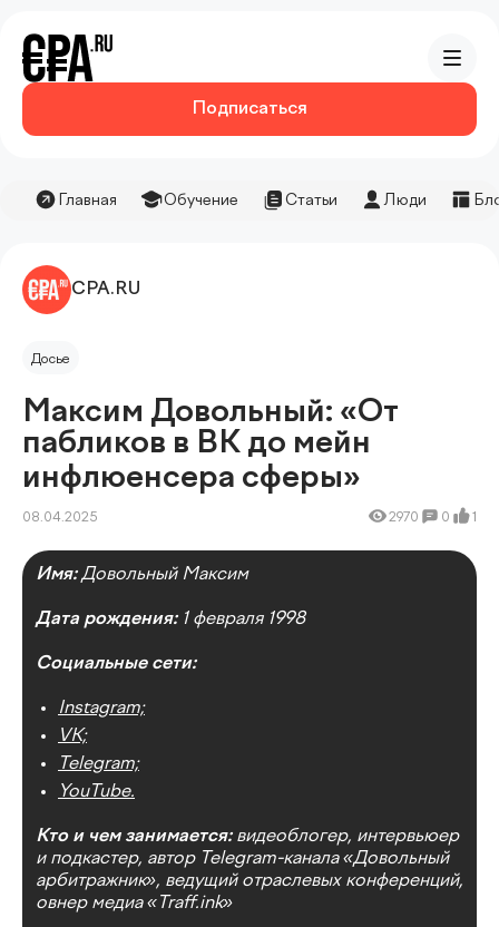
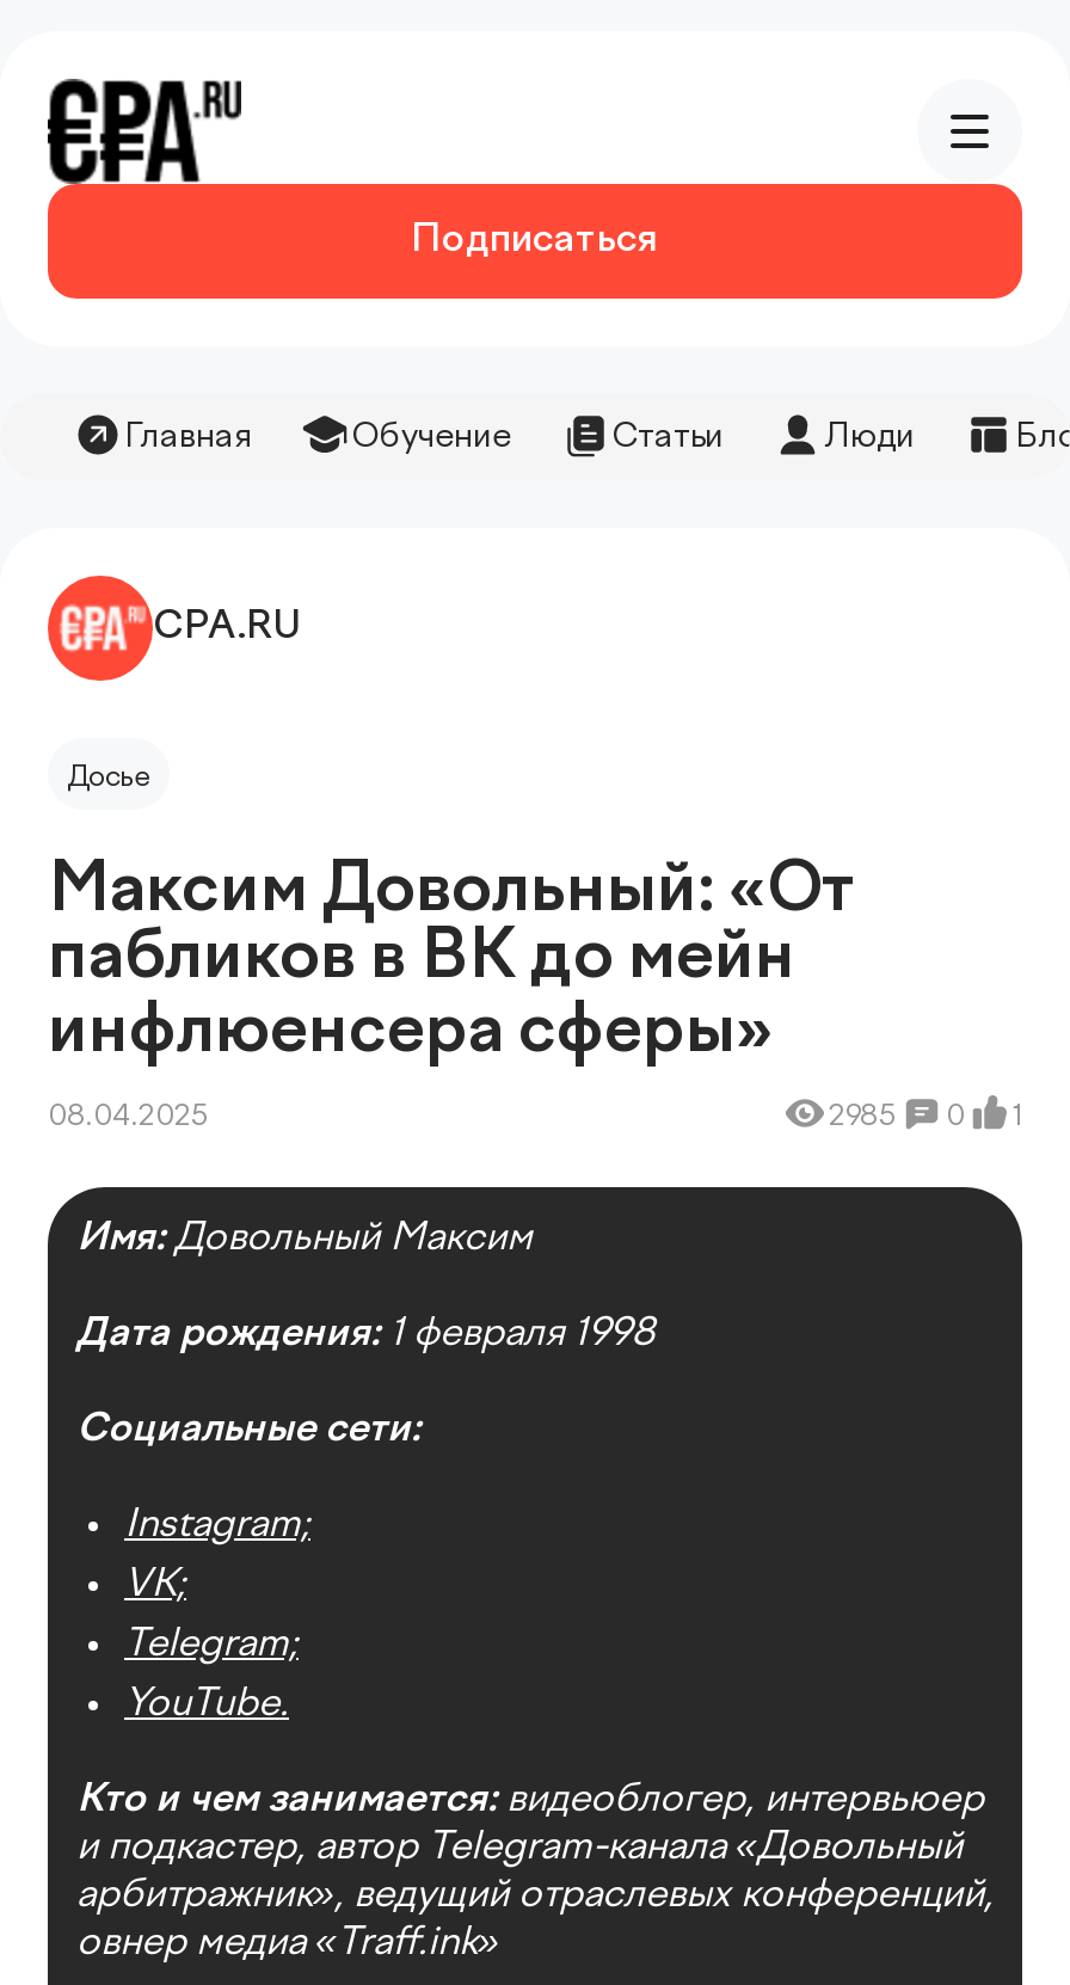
[389,511,477,525] 2970 0 1 -> [829,1104,1022,1132] 2985 0 1

